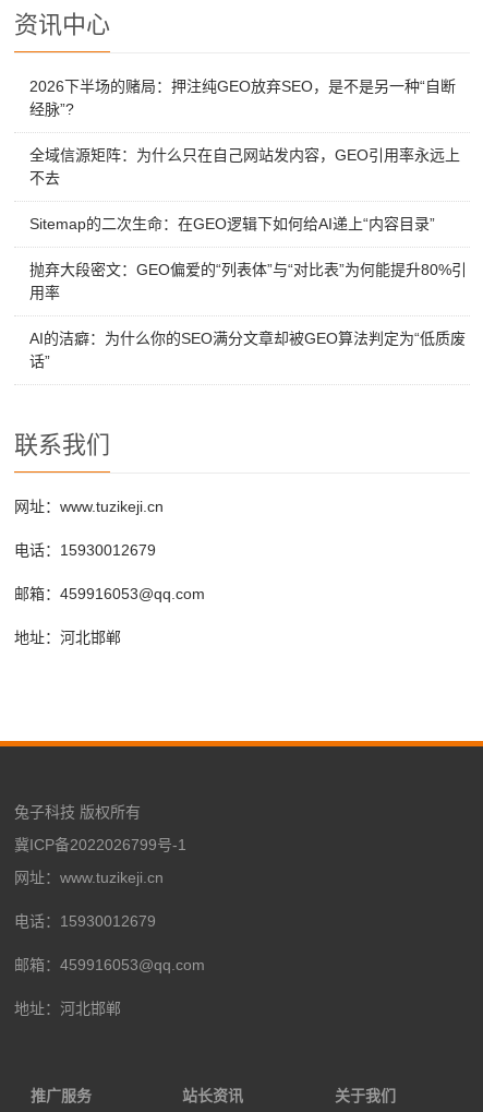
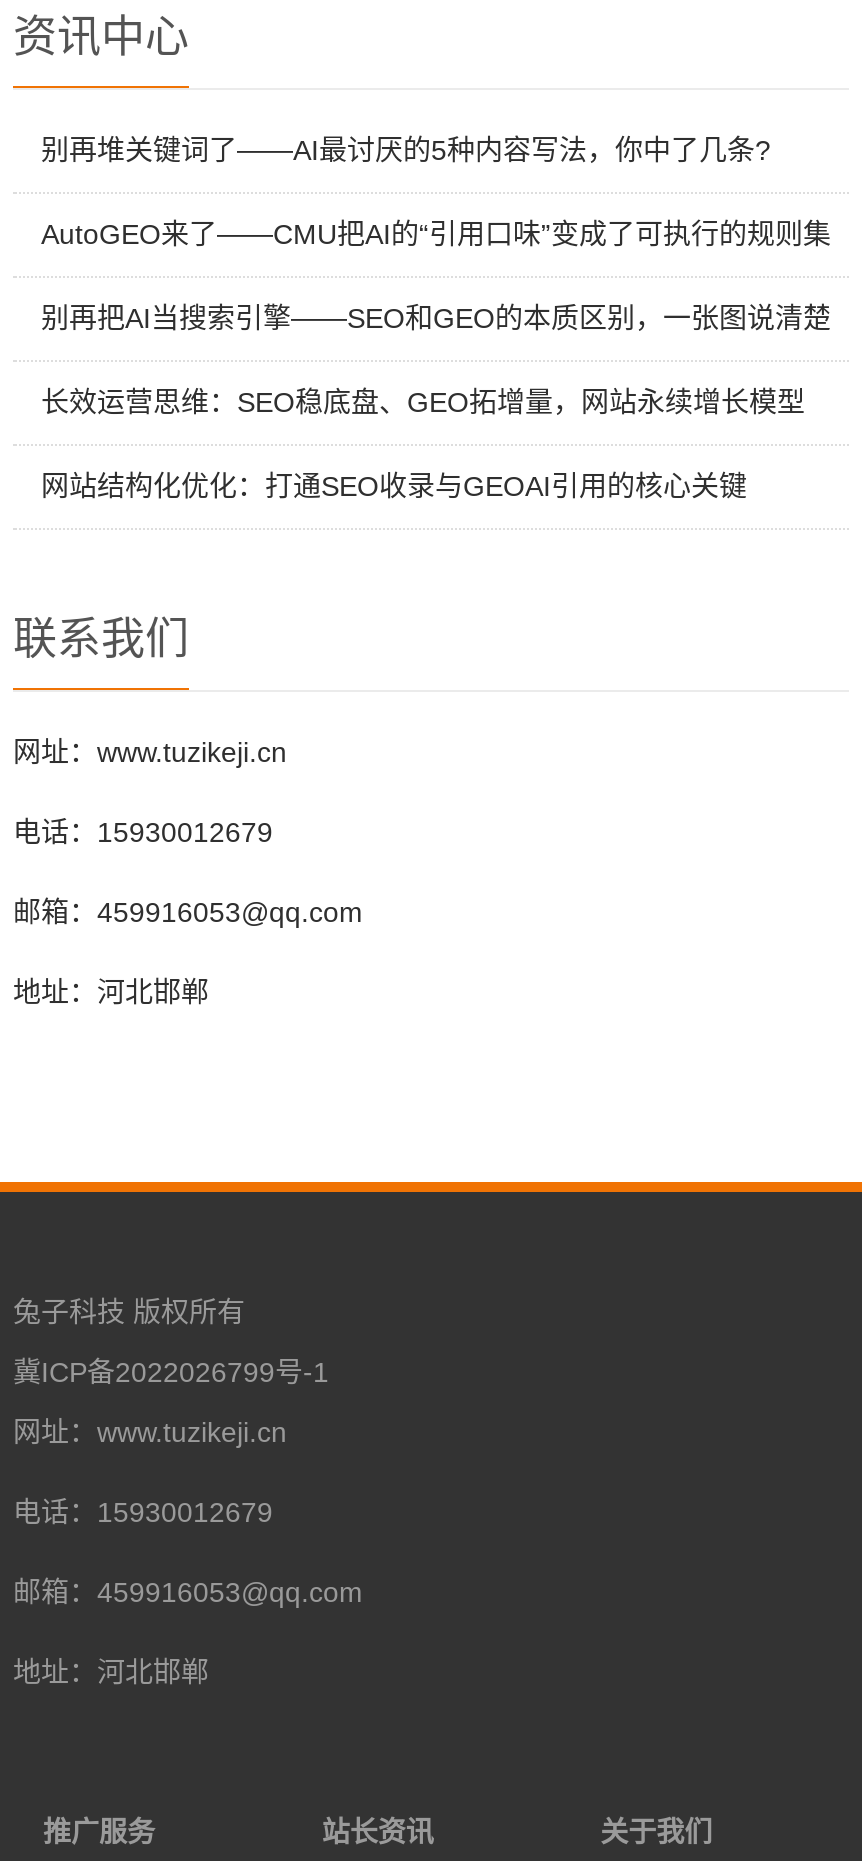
[29,78,456,118] 2026下半场的赌局：押注纯GEO放弃SEO，是不是另一种“自断 | 经脉”? -> [41,134,771,166] 别再堆关键词了——AI最讨厌的5种内容写法，你中了几条?
[29,146,460,187] 全域信源矩阵：为什么只在自己网站发内容，GEO引用率永远上 | 不去 -> [41,218,831,250] AutoGEO来了——CMU把AI的“引用口味”变成了可执行的规则集
[29,215,435,233] Sitemap的二次生命：在GEO逻辑下如何给AI递上“内容目录” -> [41,302,831,334] 别再把AI当搜索引擎——SEO和GEO的本质区别，一张图说清楚
[29,261,467,301] 抛弃大段密文：GEO偏爱的“列表体”与“对比表”为何能提升80%引 | 用率 -> [41,386,805,418] 长效运营思维：SEO稳底盘、GEO拓增量，网站永续增长模型
[29,330,466,370] AI的洁癖：为什么你的SEO满分文章却被GEO算法判定为“低质废 | 话” -> [41,470,747,502] 网站结构化优化：打通SEO收录与GEOAI引用的核心关键

